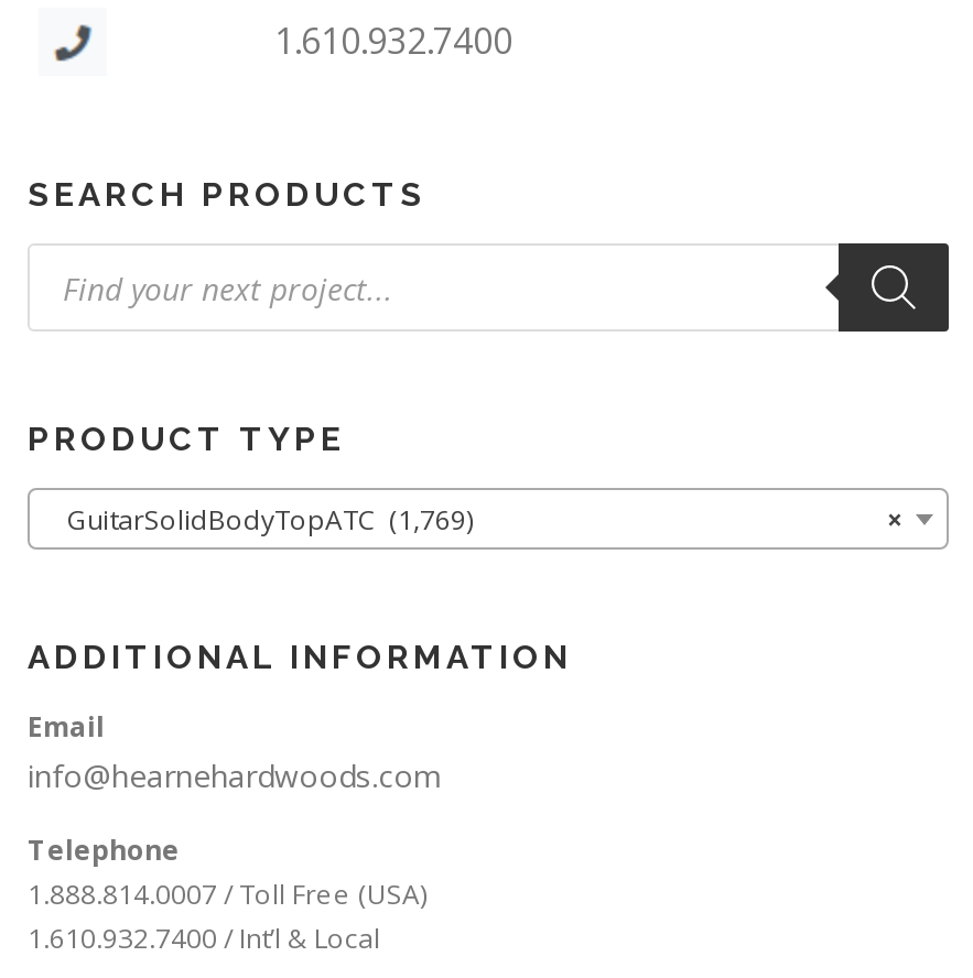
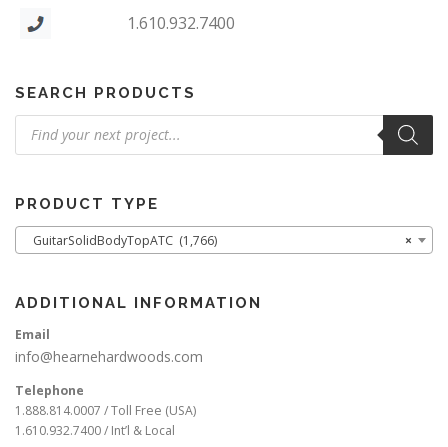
[47,501,473,539] GuitarSolidBodyTopATC (1,769) -> [24,232,217,249] GuitarSolidBodyTopATC (1,766)

